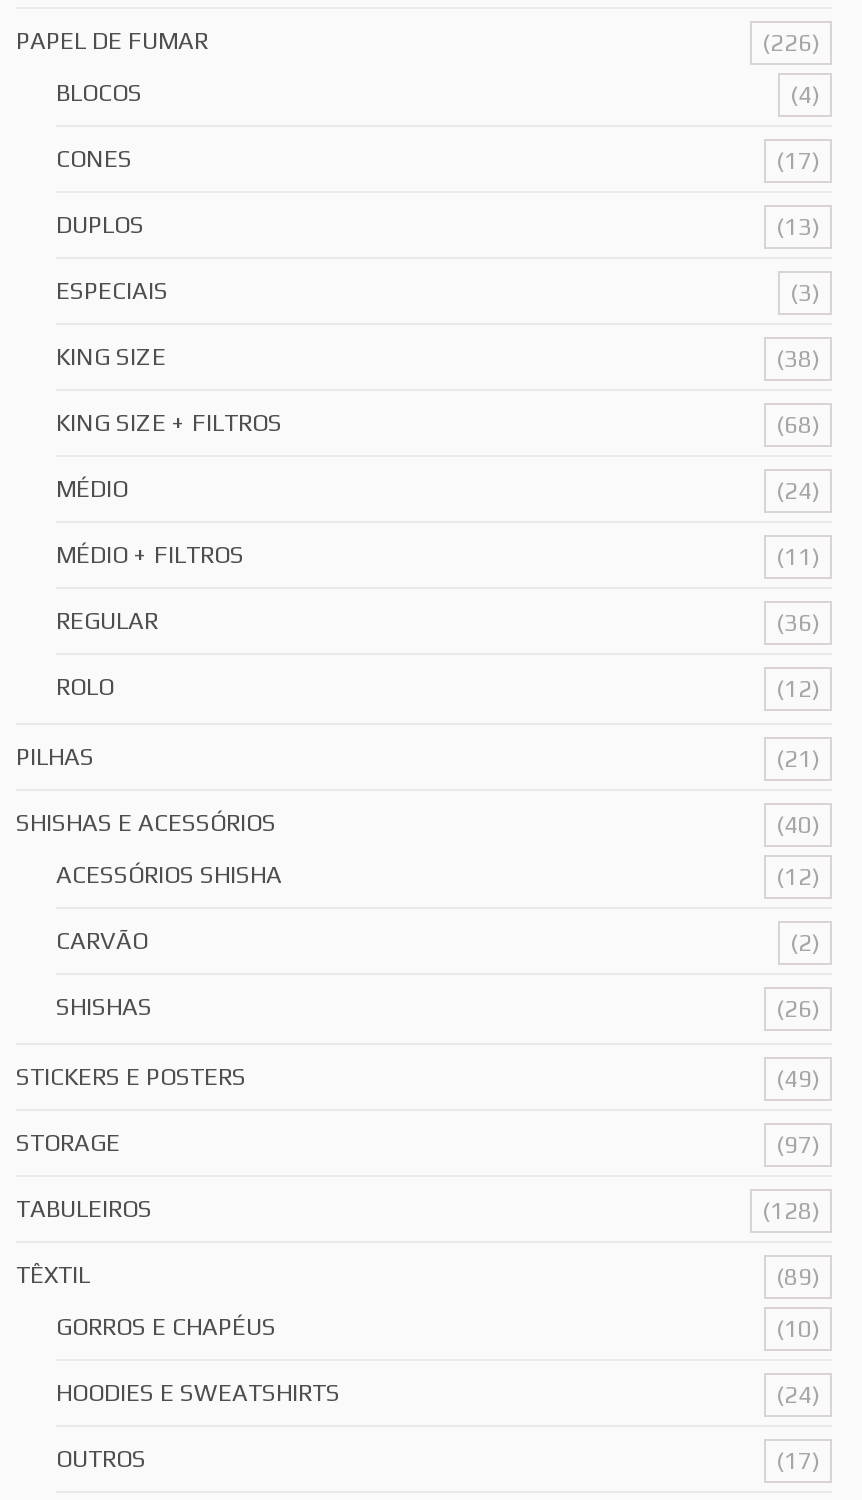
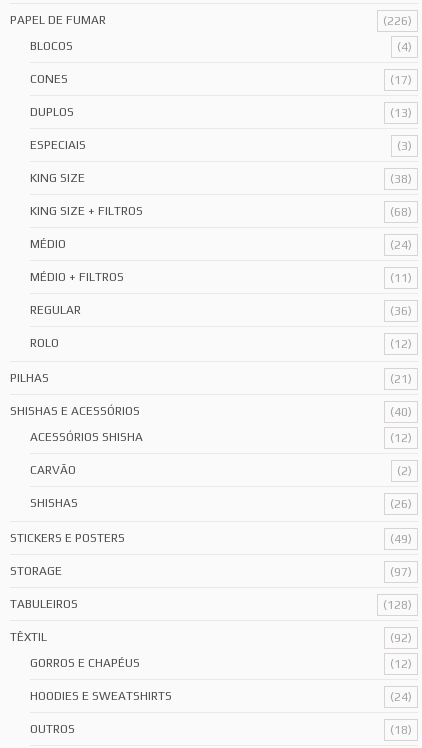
[776,1263,820,1291] (89) -> [390,631,412,645] (92)
[776,1315,820,1343] (10) -> [390,657,412,671] (12)
[776,1447,820,1475] (17) -> [390,723,412,737] (18)

